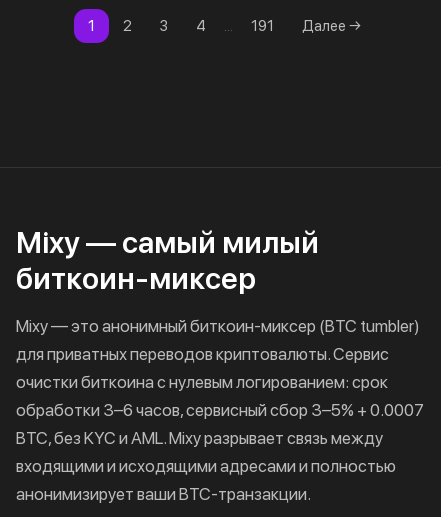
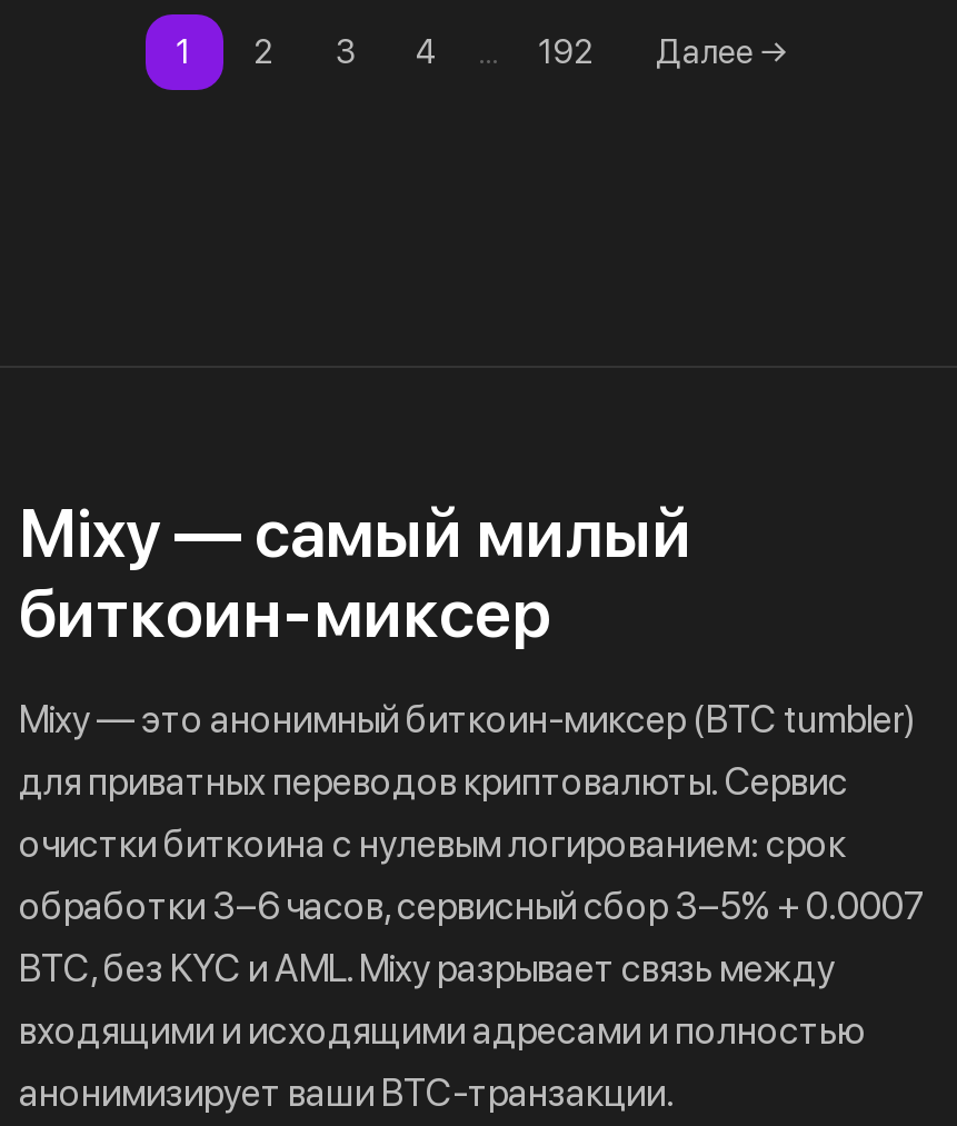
[250,17,273,35] 191 -> [538,32,594,72] 192

